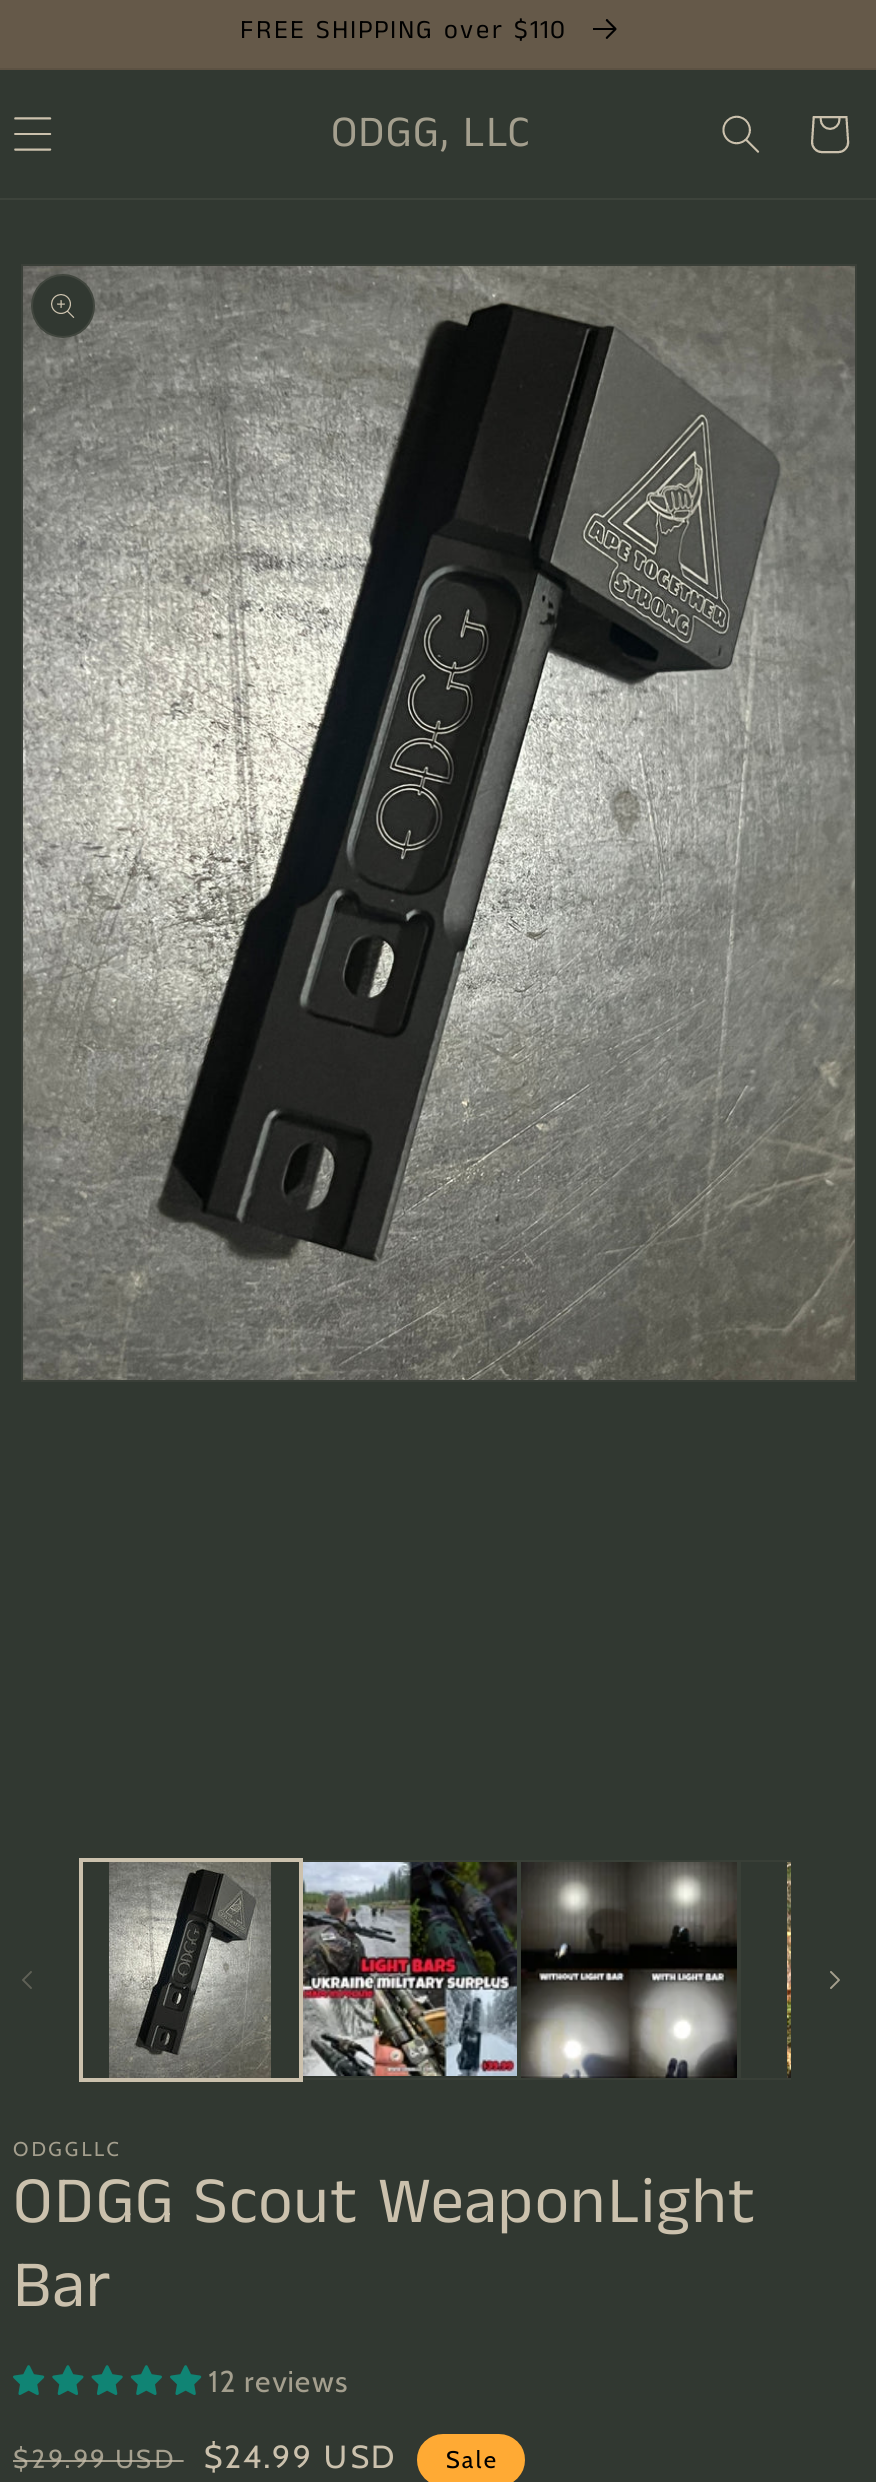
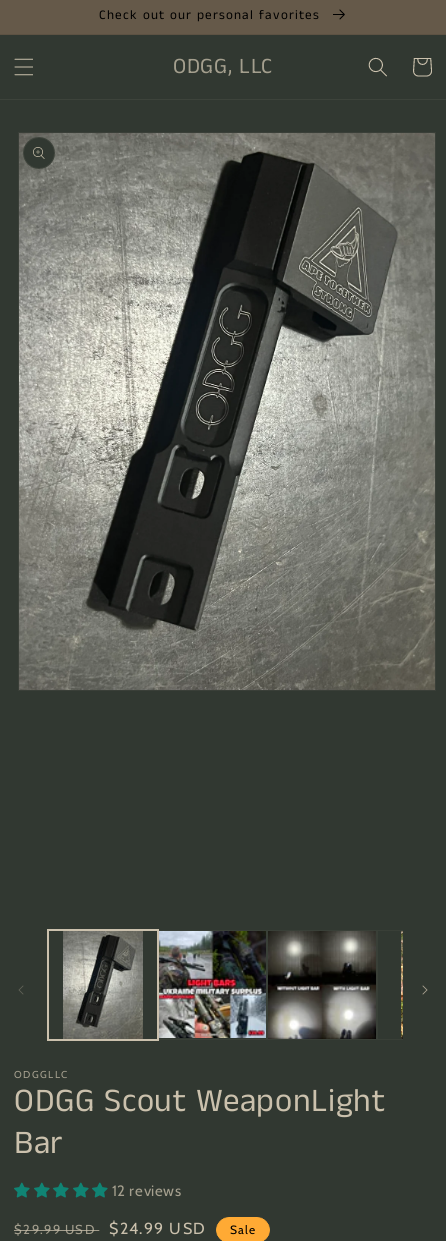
[240,12,576,50] FREE SHIPPING over $110 -> [98,6,324,25] Check out our personal favorites

